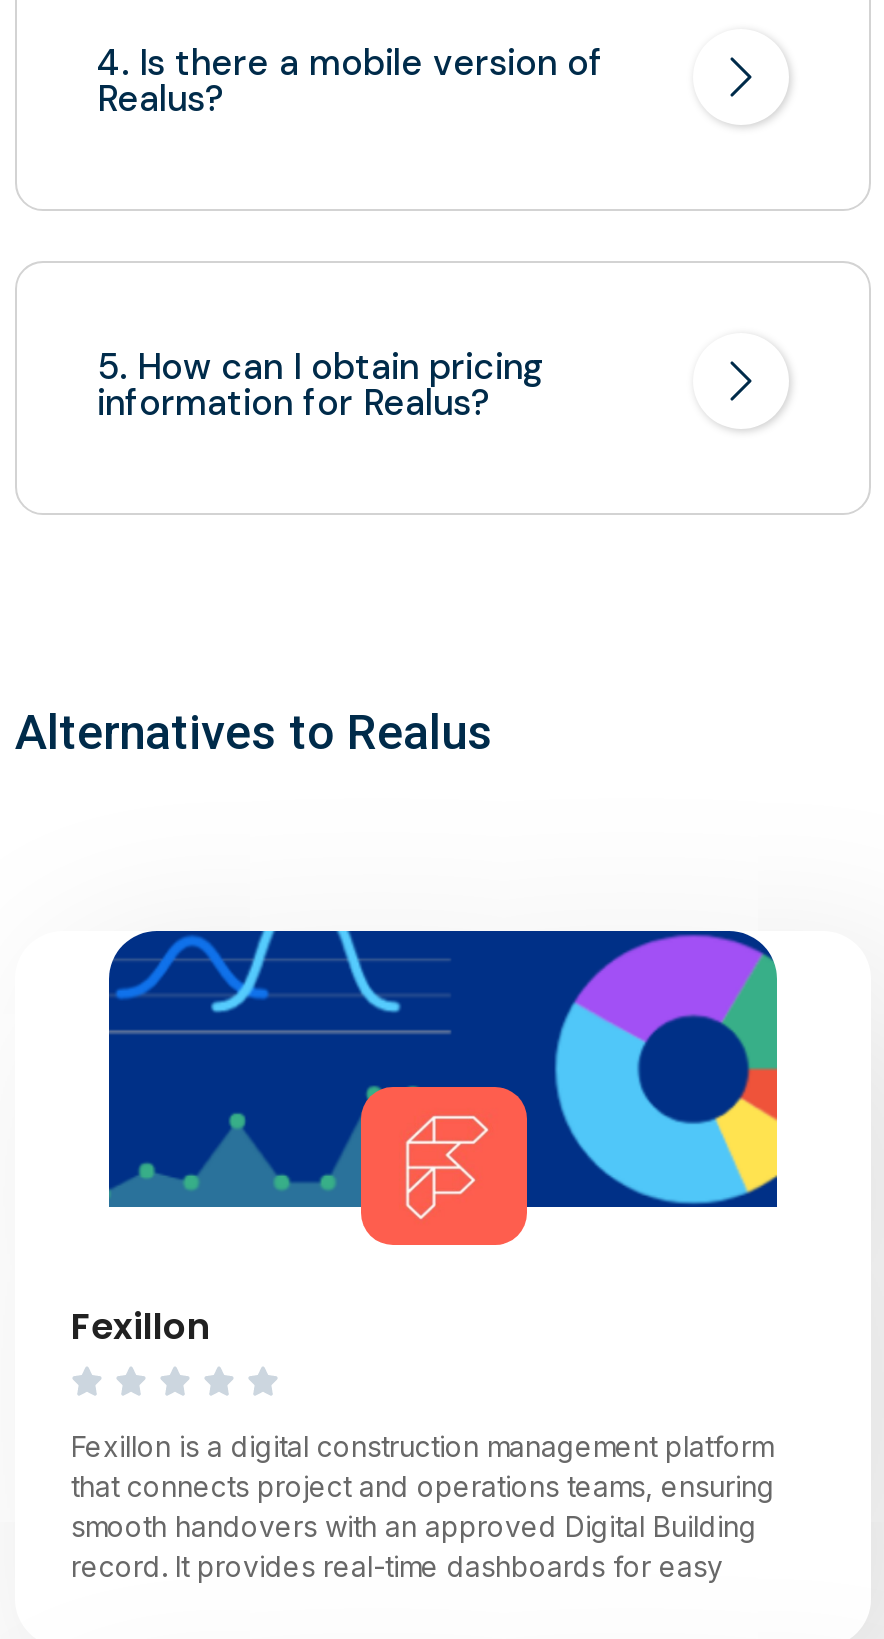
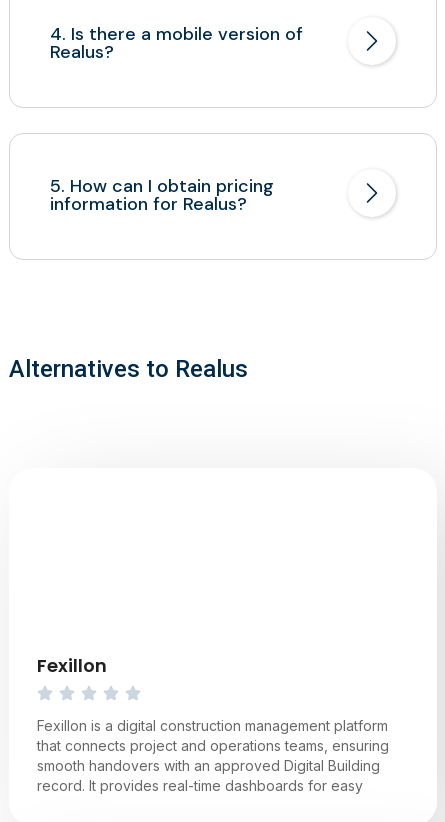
[107,929,779,1247] [image] -> none

